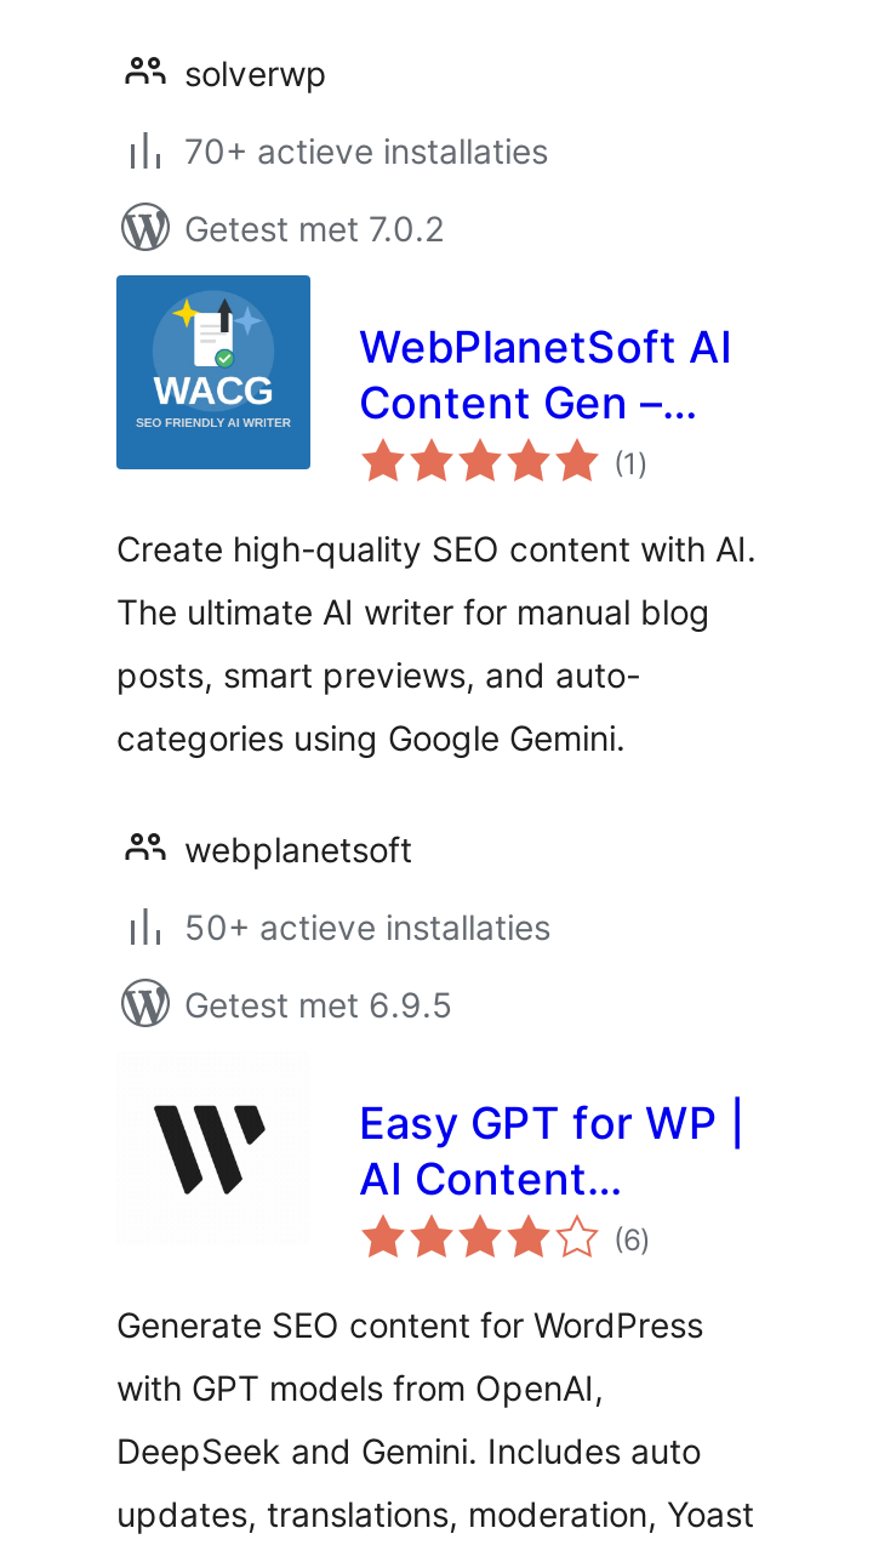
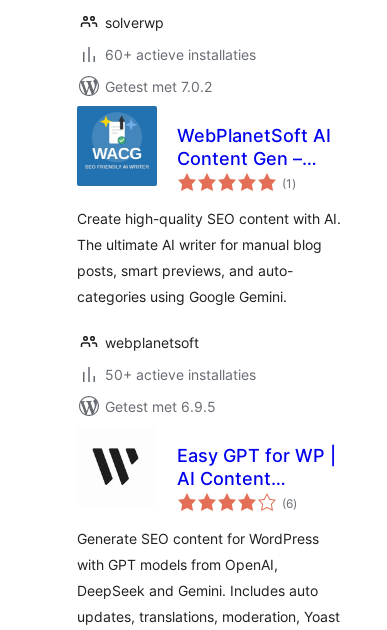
[184,130,548,171] 70+ actieve installaties -> [105,46,256,63] 60+ actieve installaties

